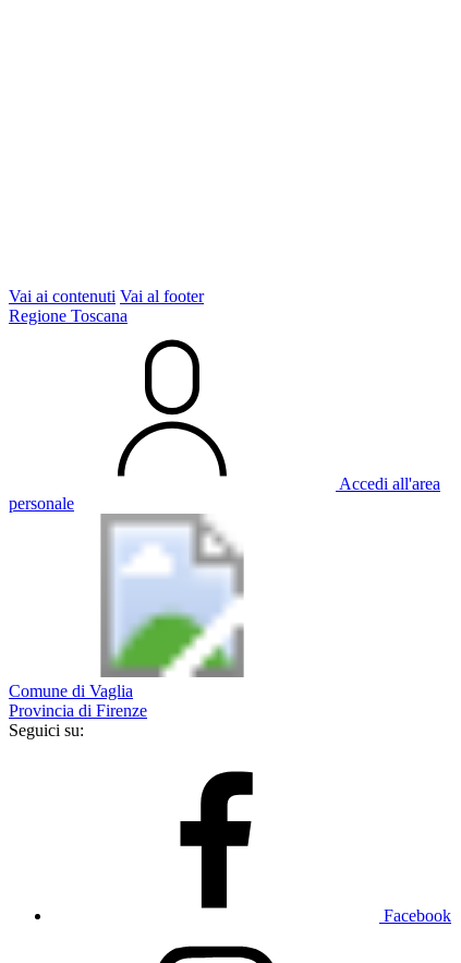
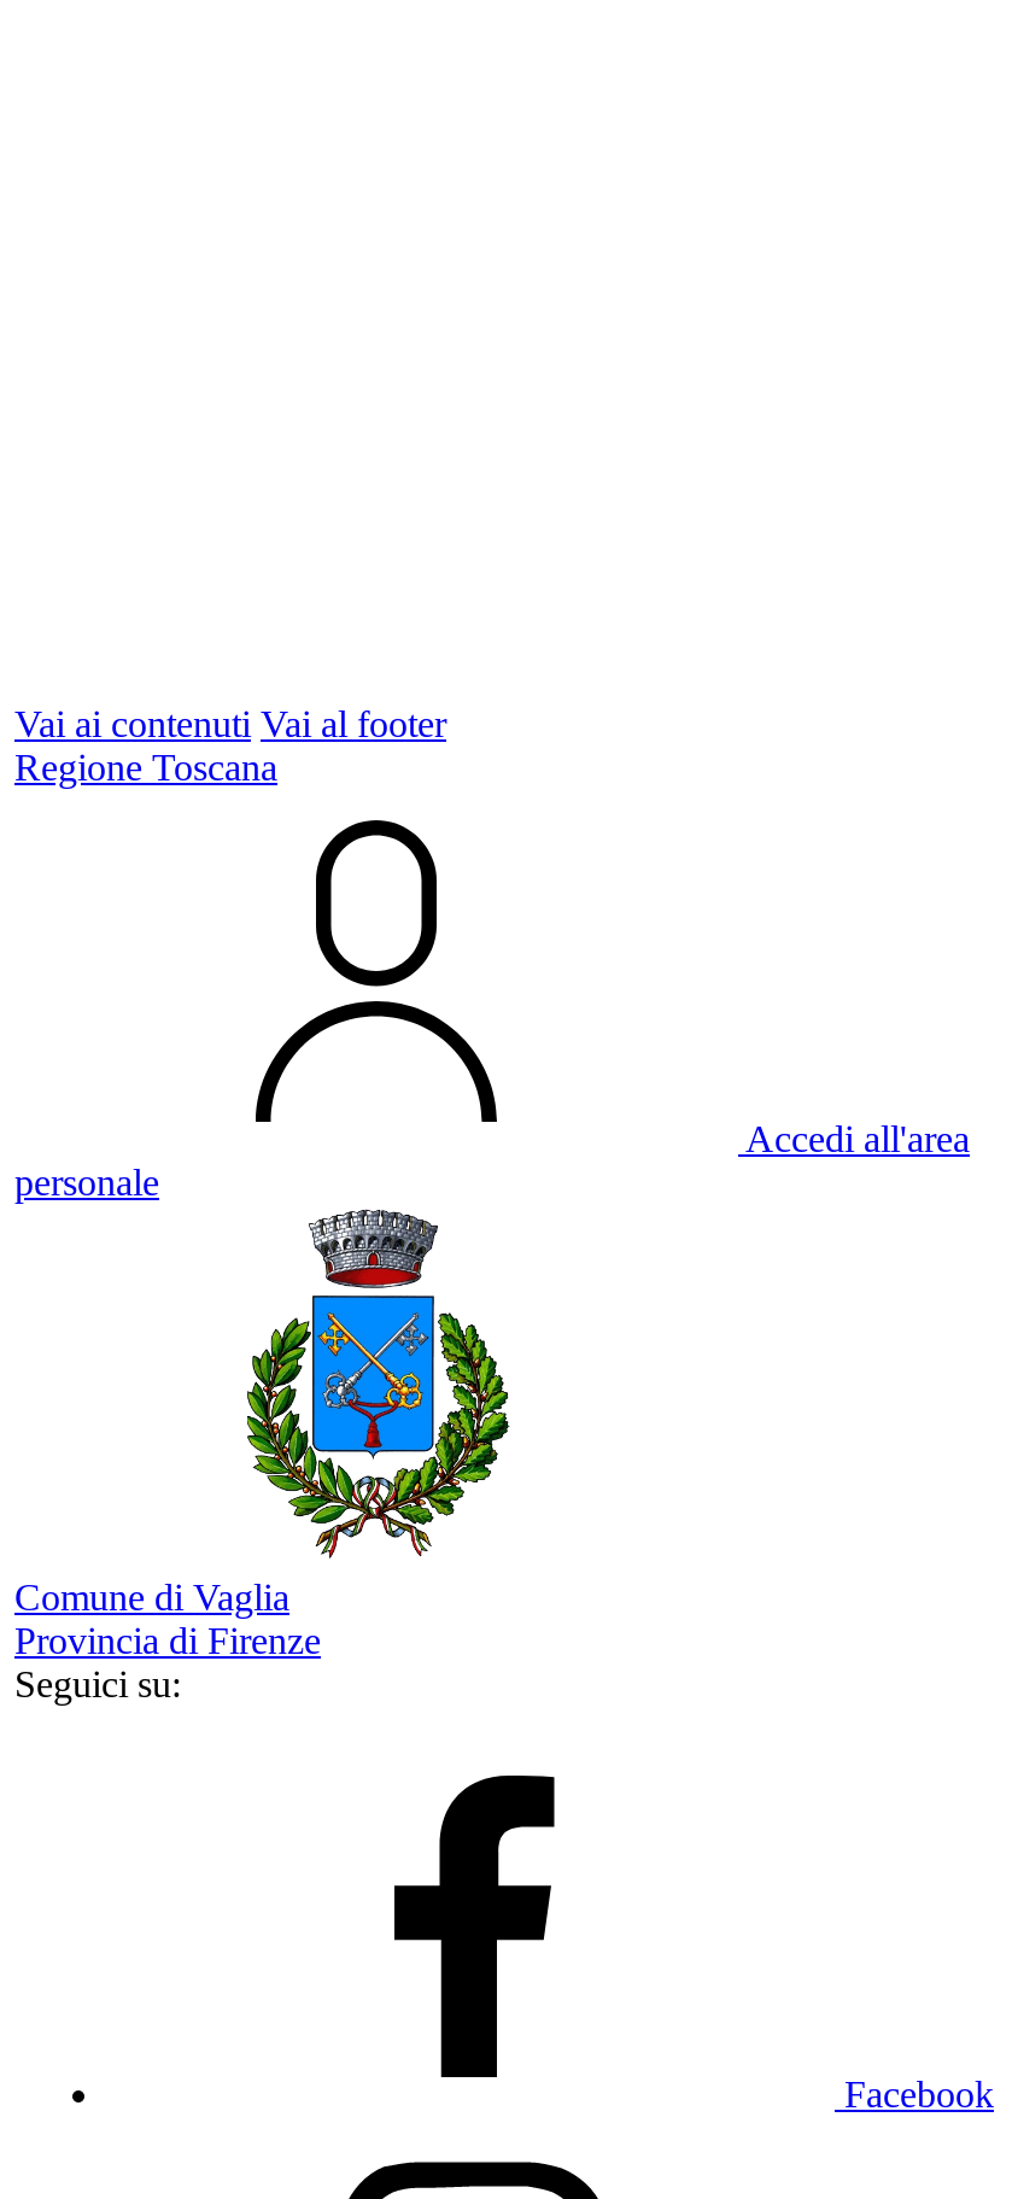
[100,514,244,678] [image] -> [220,1207,533,1567] [image]

